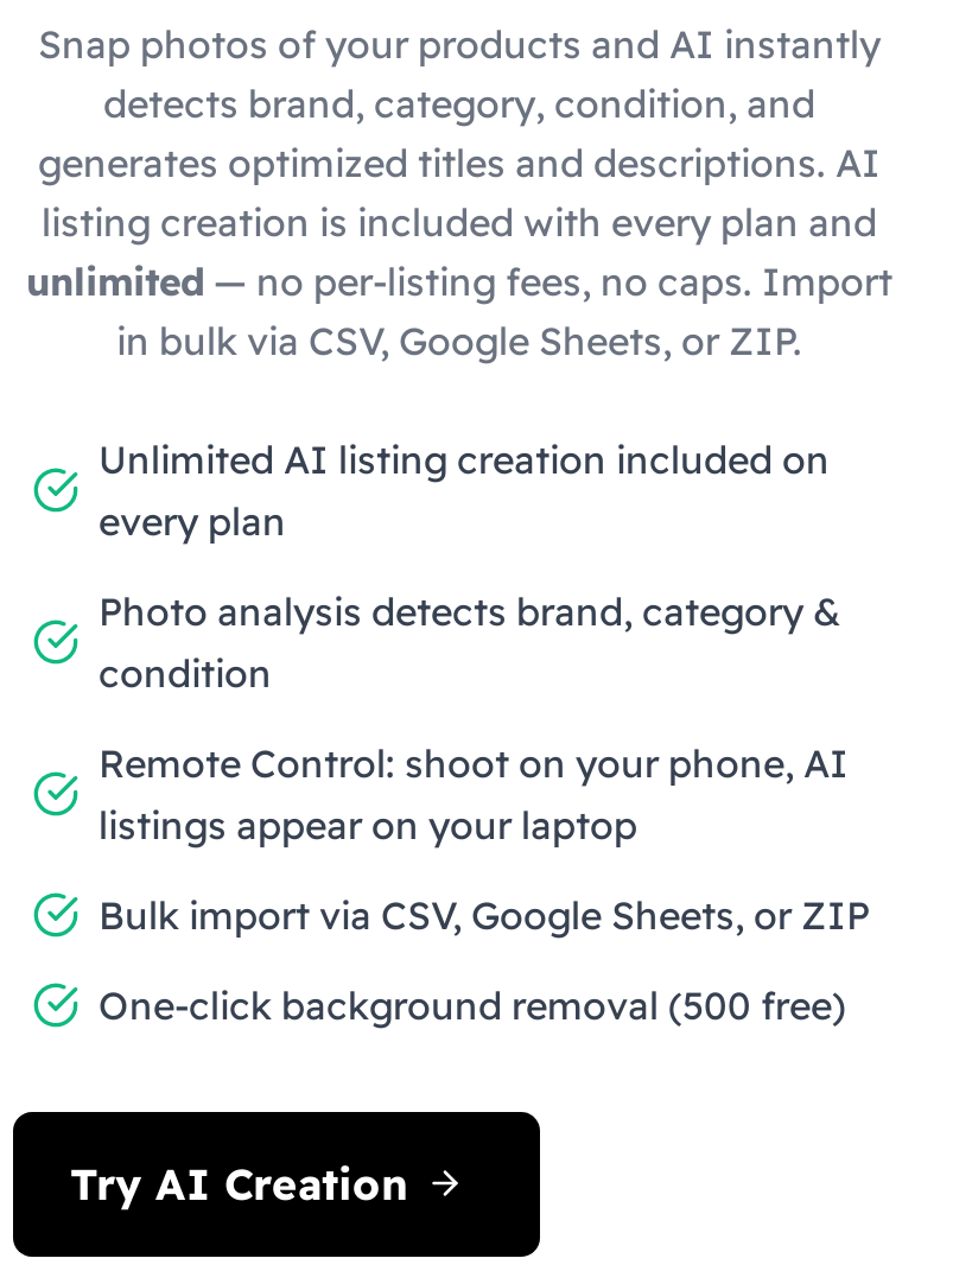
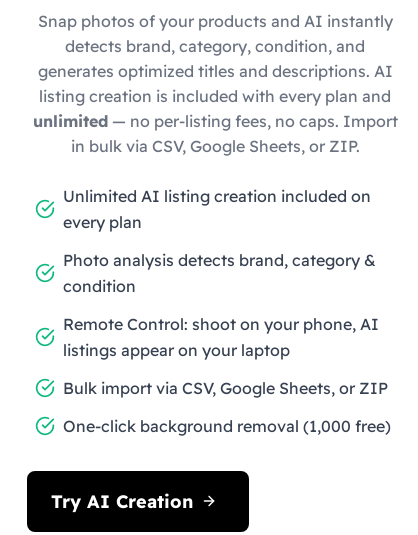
[99,981,846,1029] One-click background removal (500 free) -> [63,416,391,436] One-click background removal (1,000 free)

